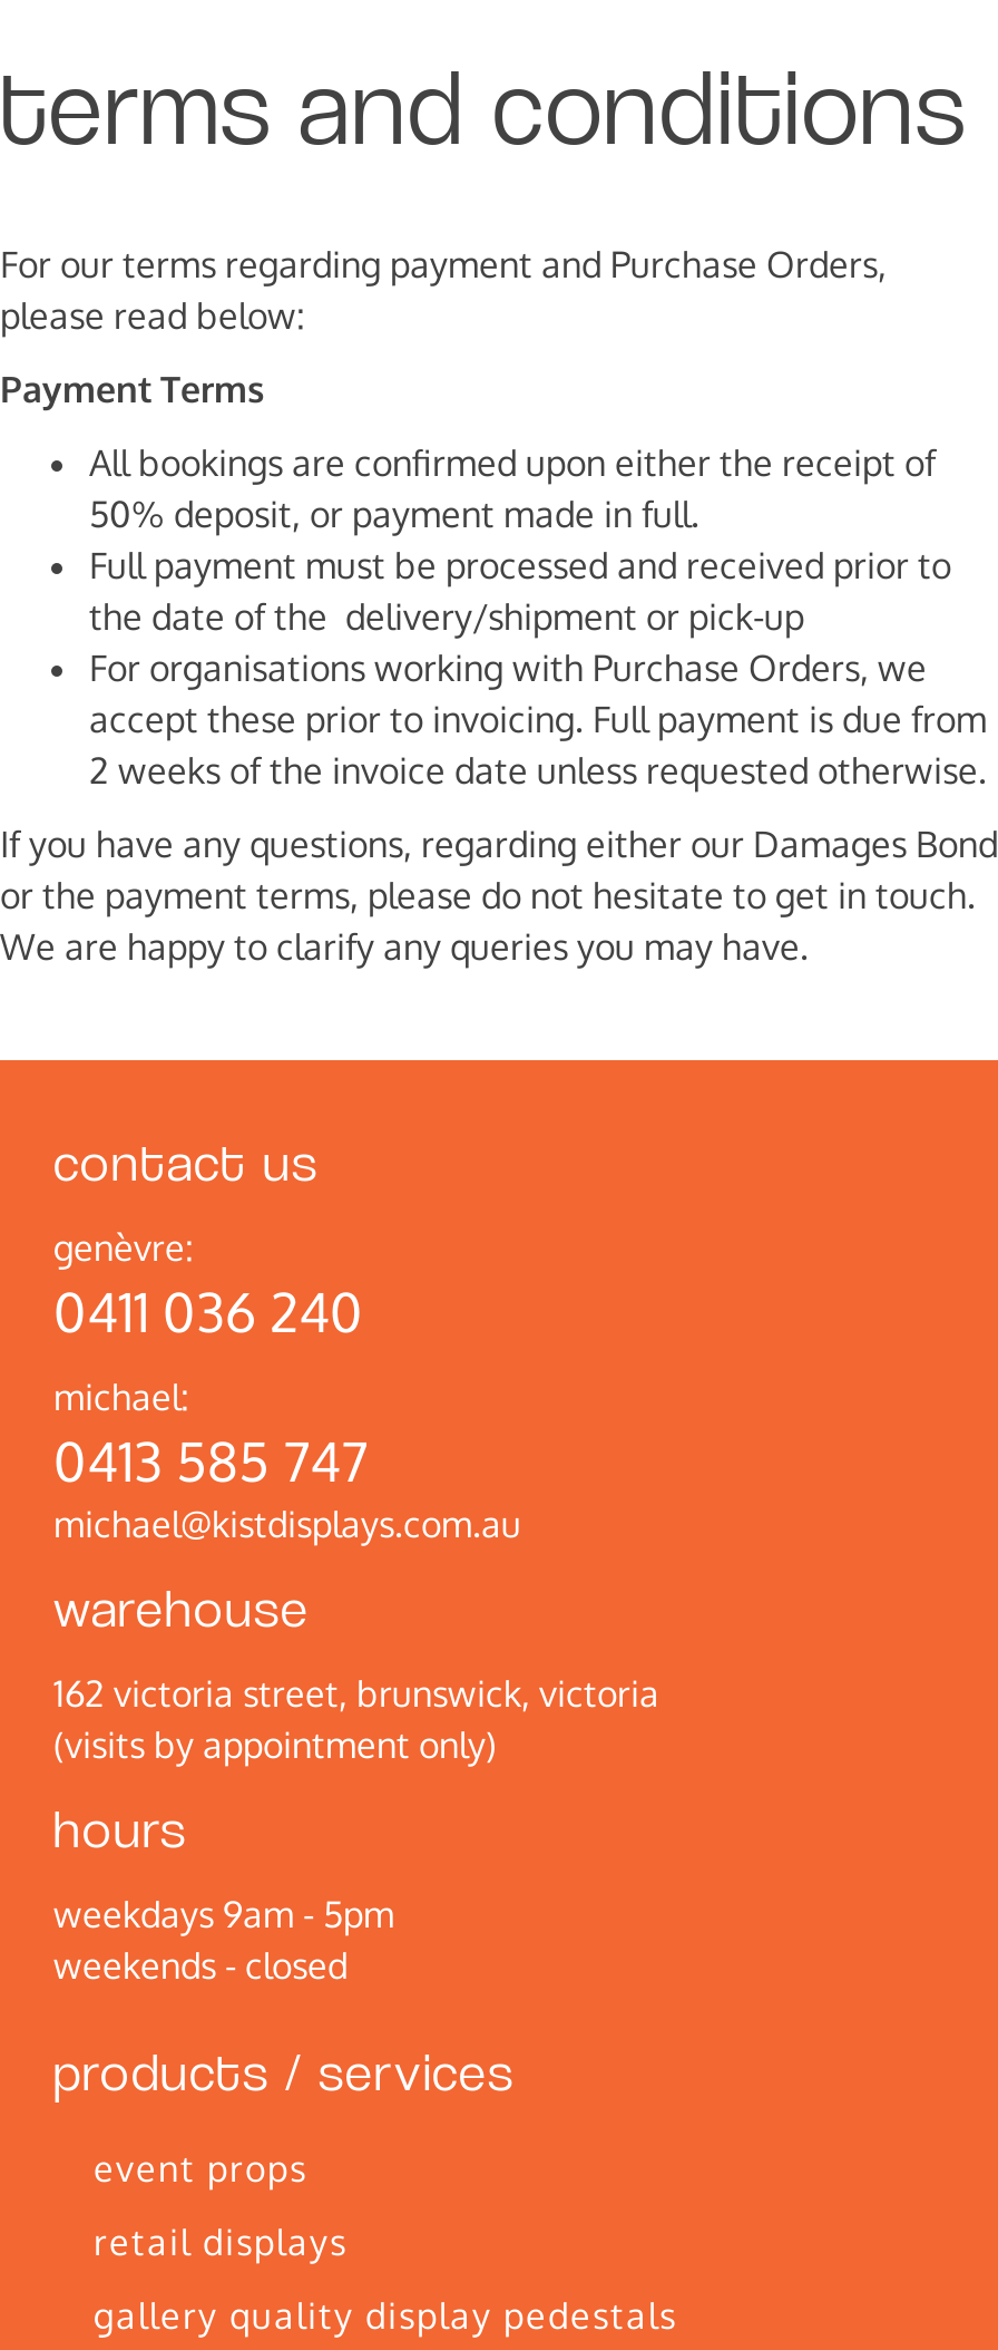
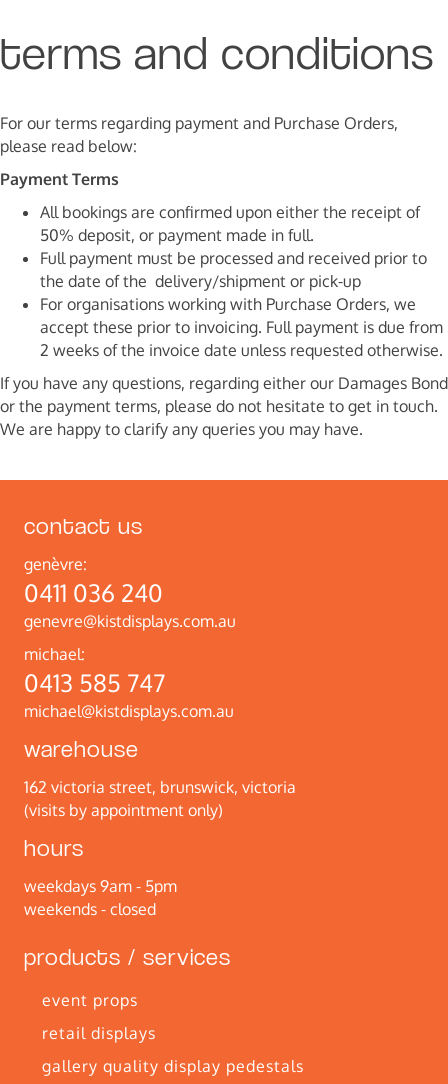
none -> [24,611,236,631] genevre@kistdisplays.com.au

